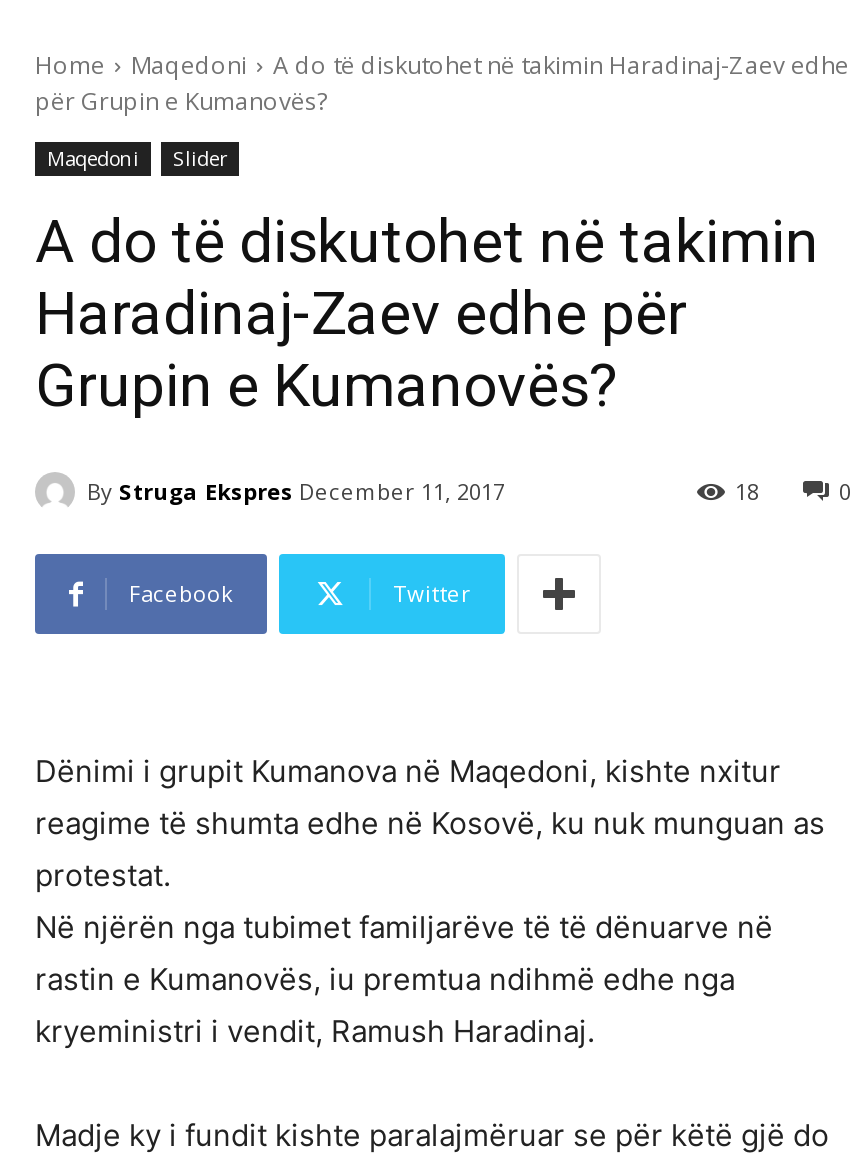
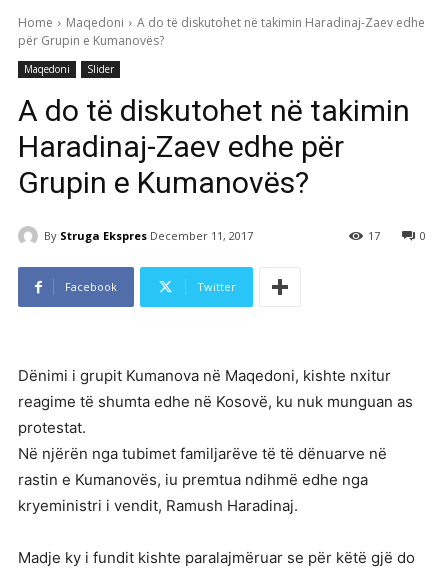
[735,476,759,506] 18 -> [368,228,380,243] 17

